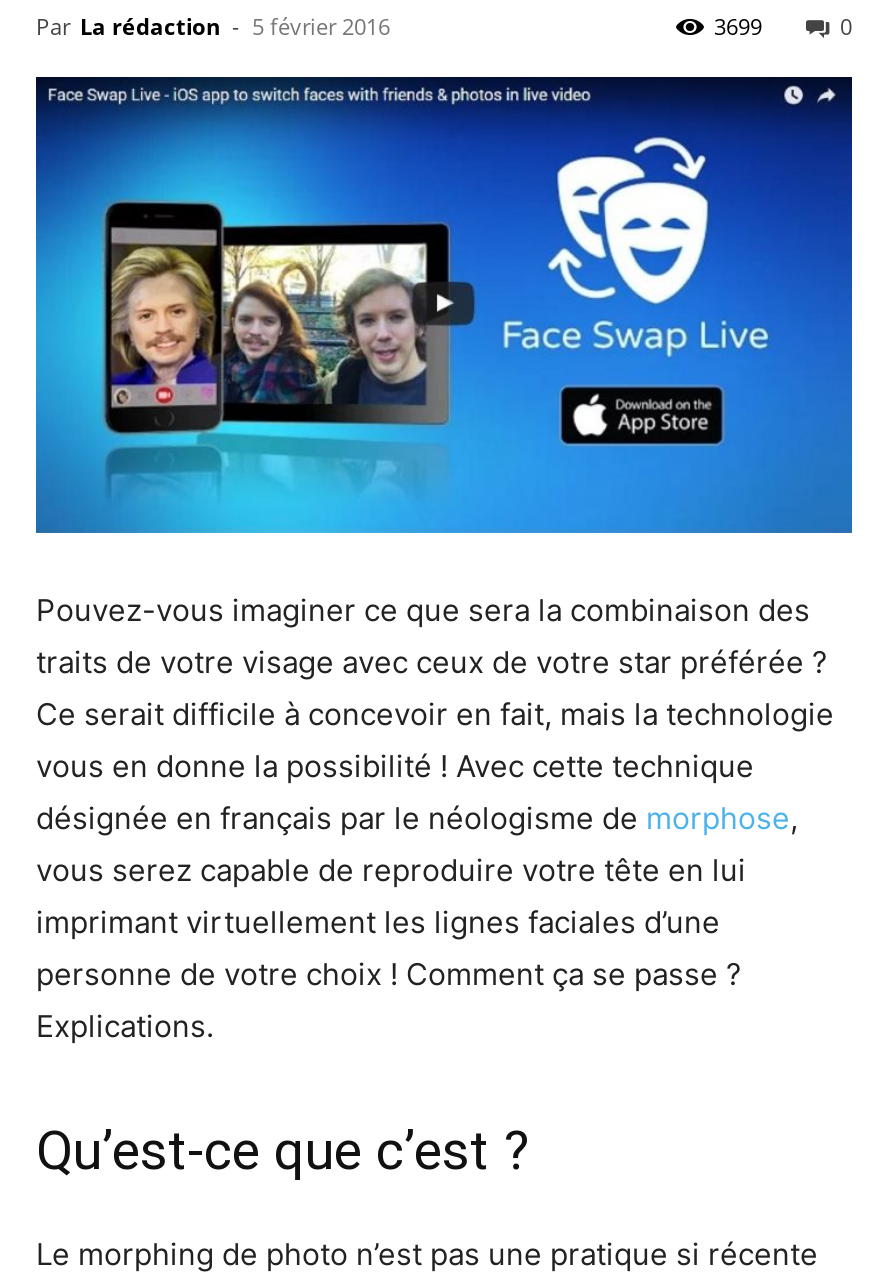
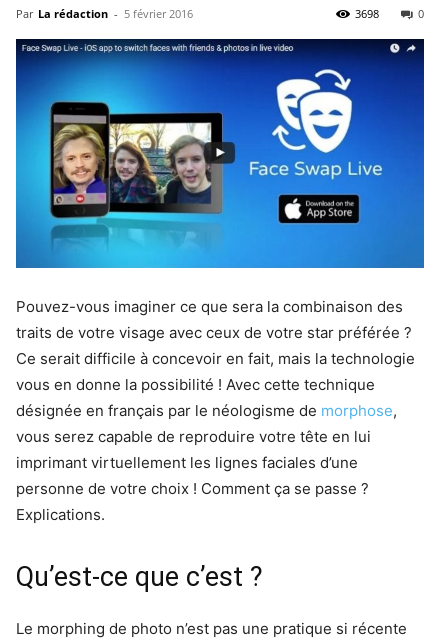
[714,11,762,41] 3699 -> [355,6,379,21] 3698

